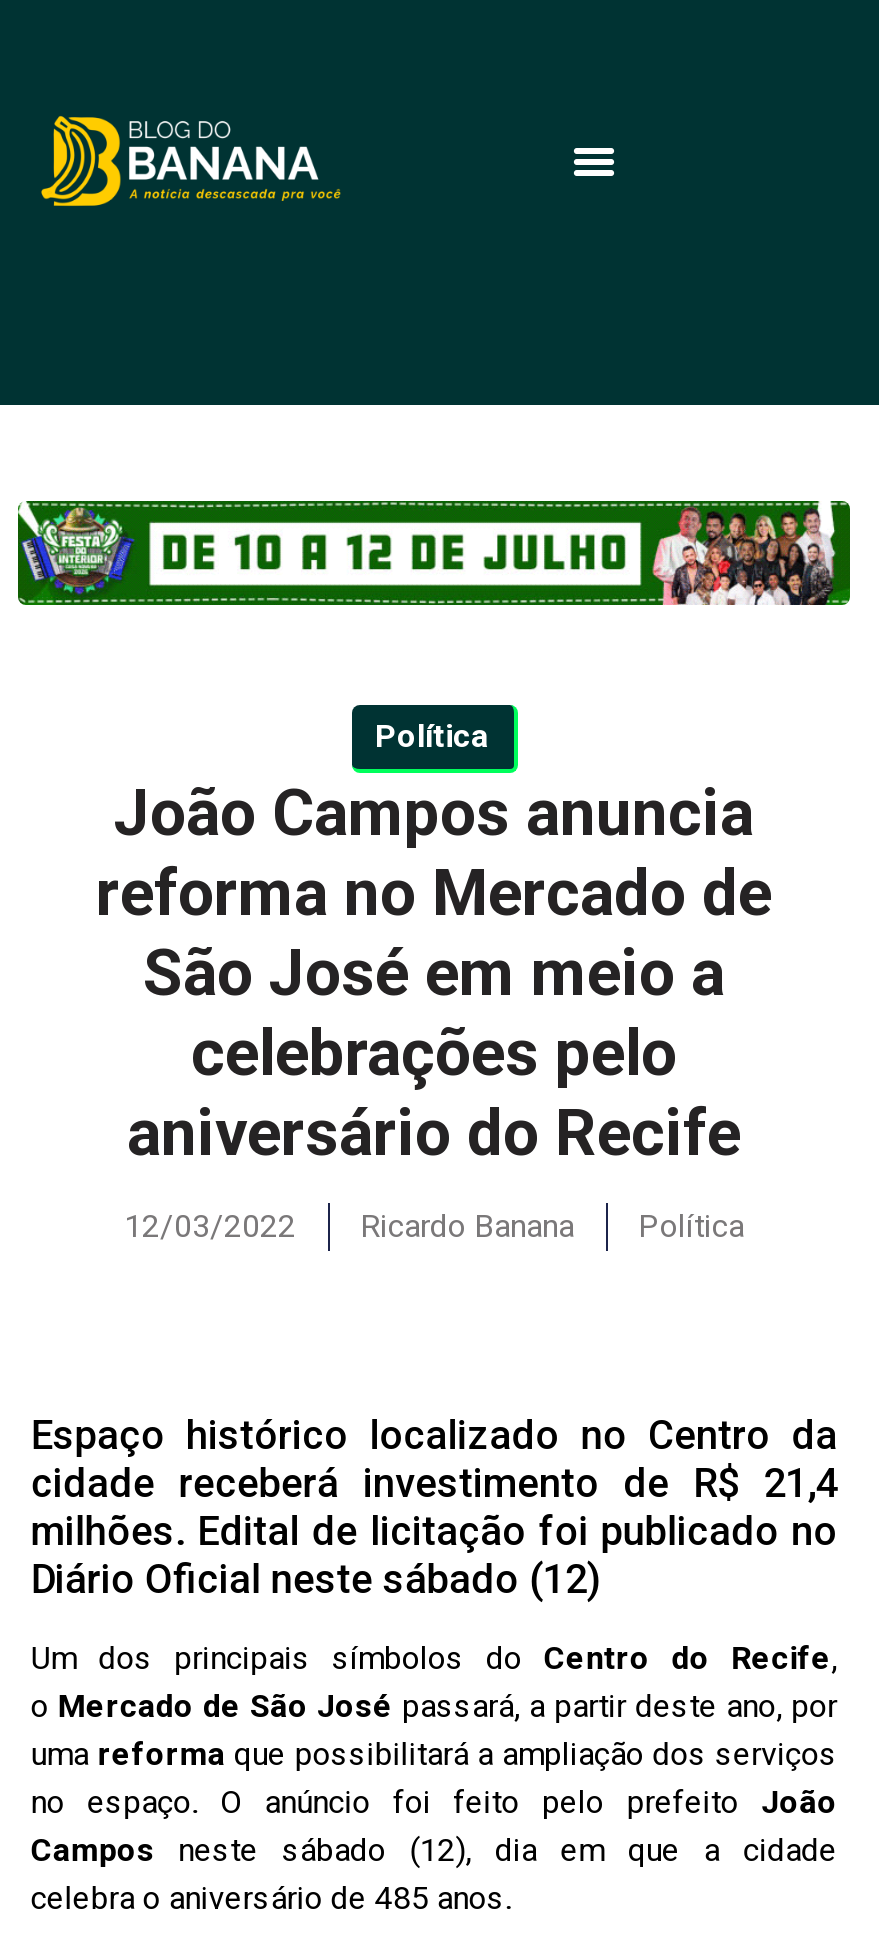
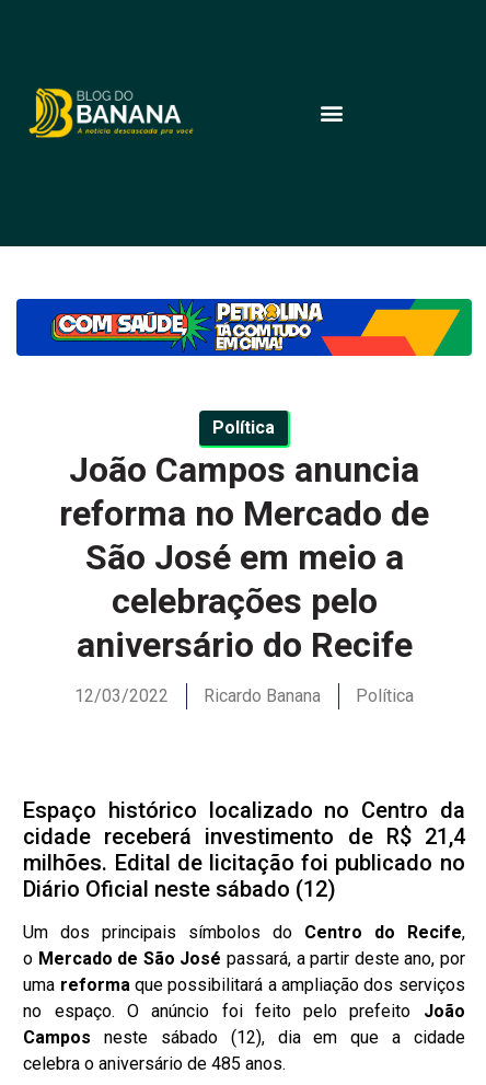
[16,499,850,607] [image] -> [15,298,472,357] [image]

